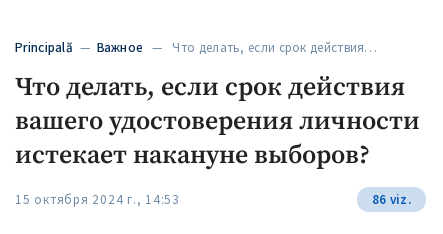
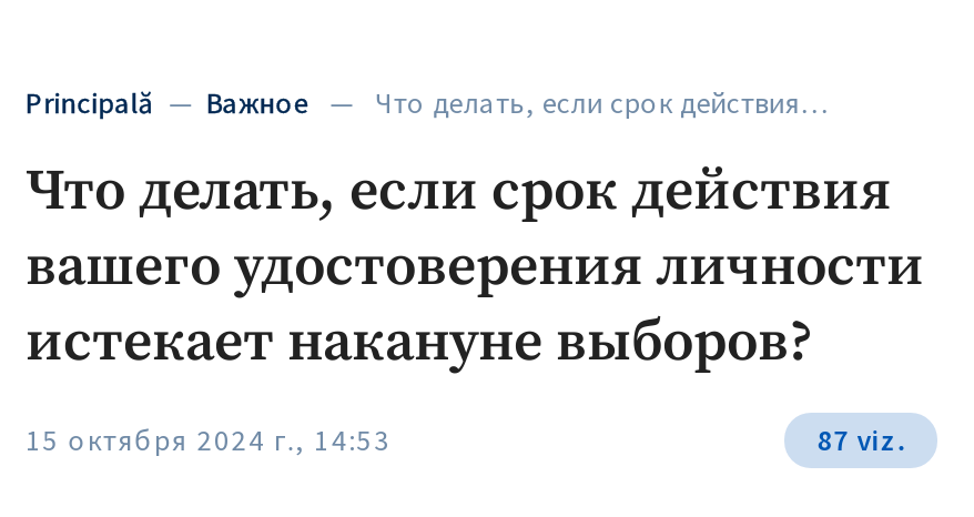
[372,191,411,208] 86 viz. -> [817,421,904,458] 87 viz.

